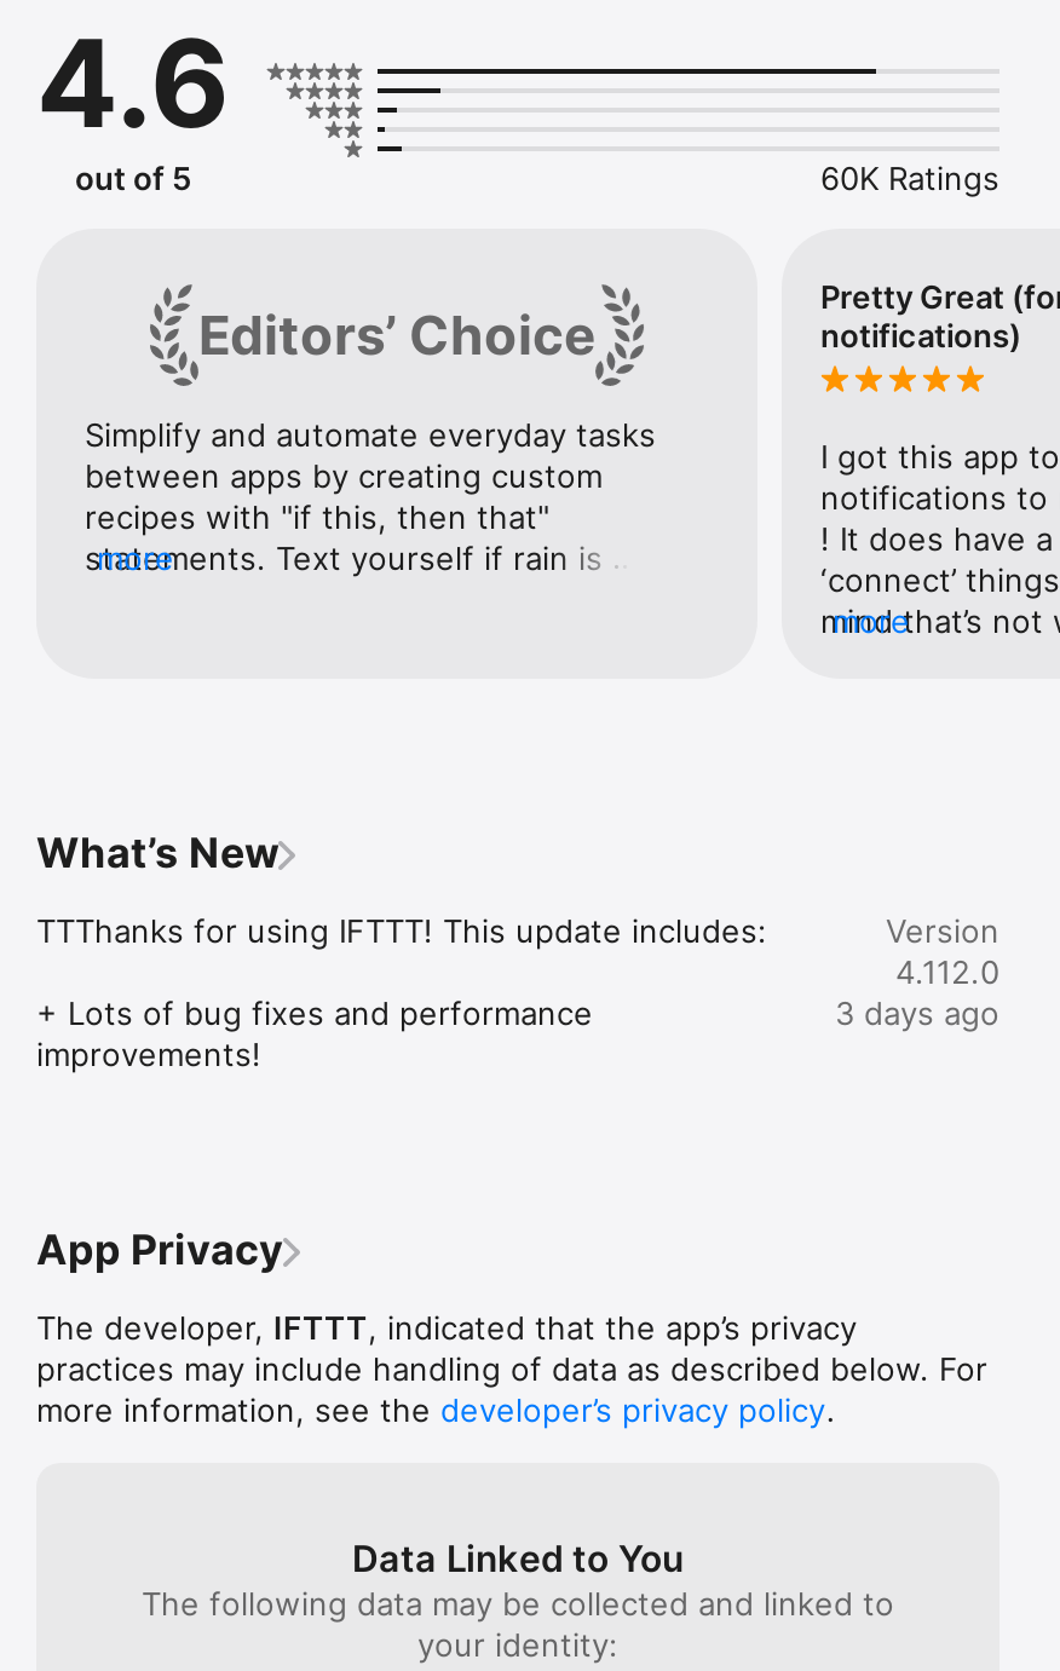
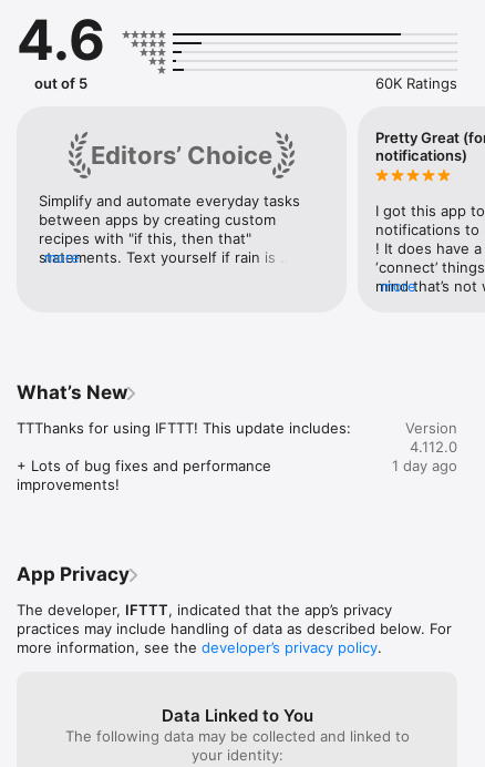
[835,994,999,1033] 3 days ago -> [392,457,457,475] 1 day ago

